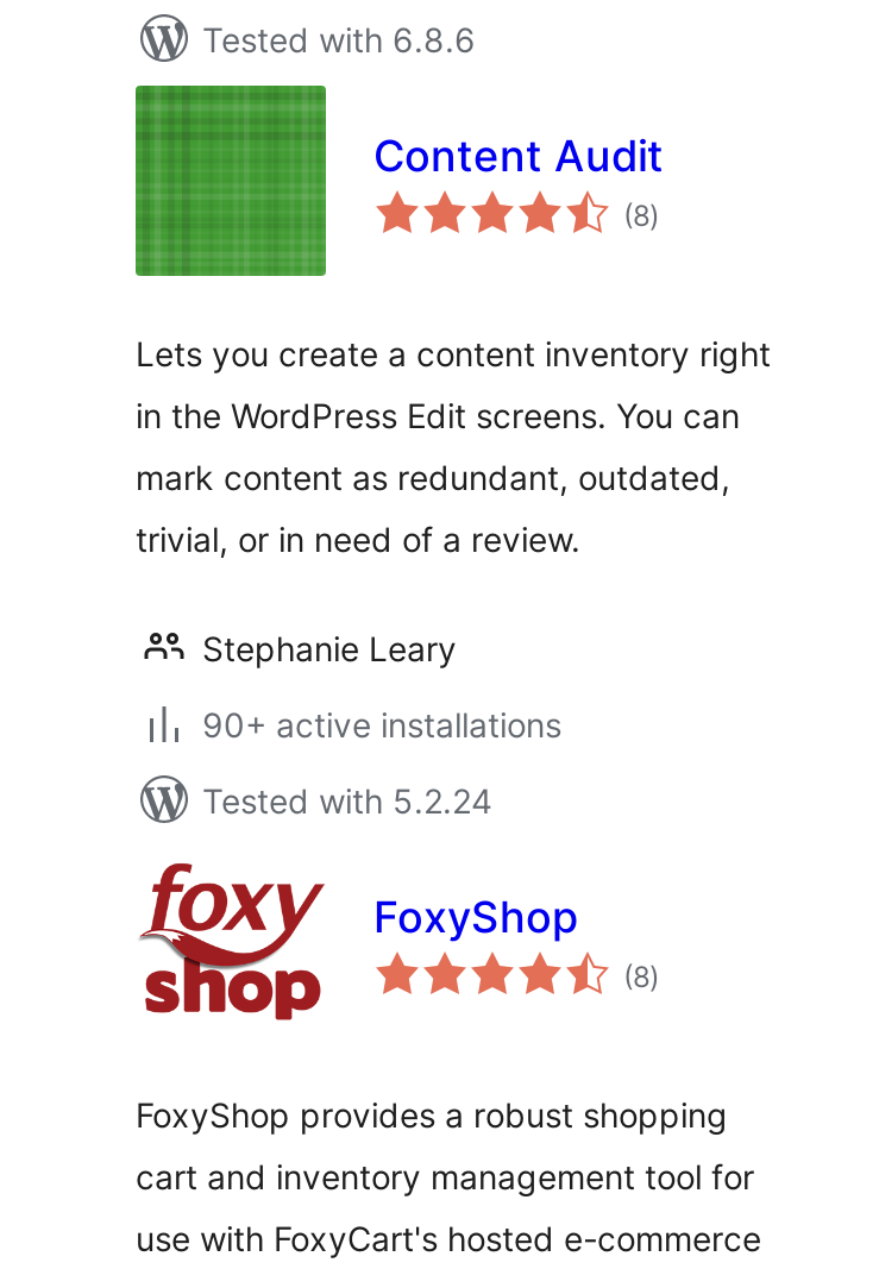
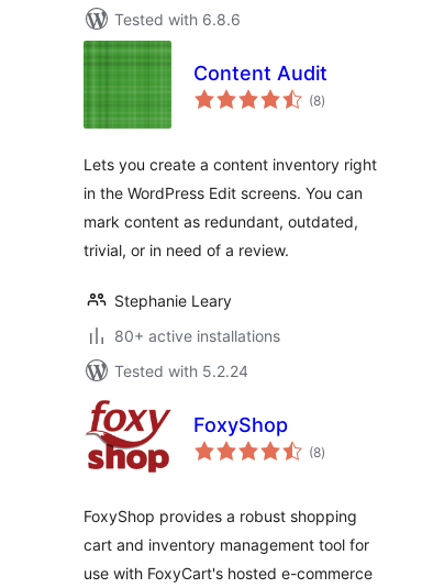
[202,704,561,745] 90+ active installations -> [114,326,280,345] 80+ active installations

